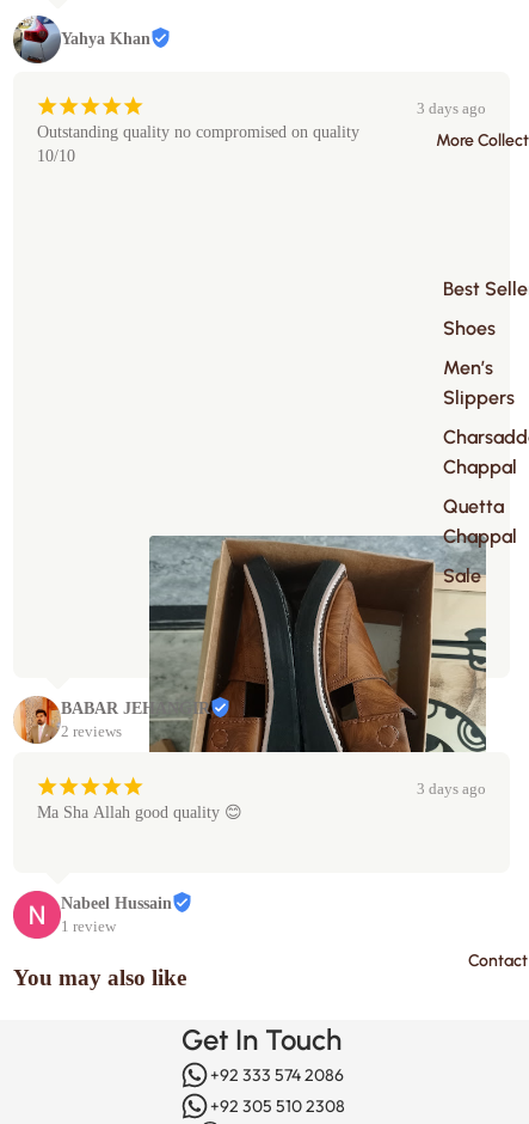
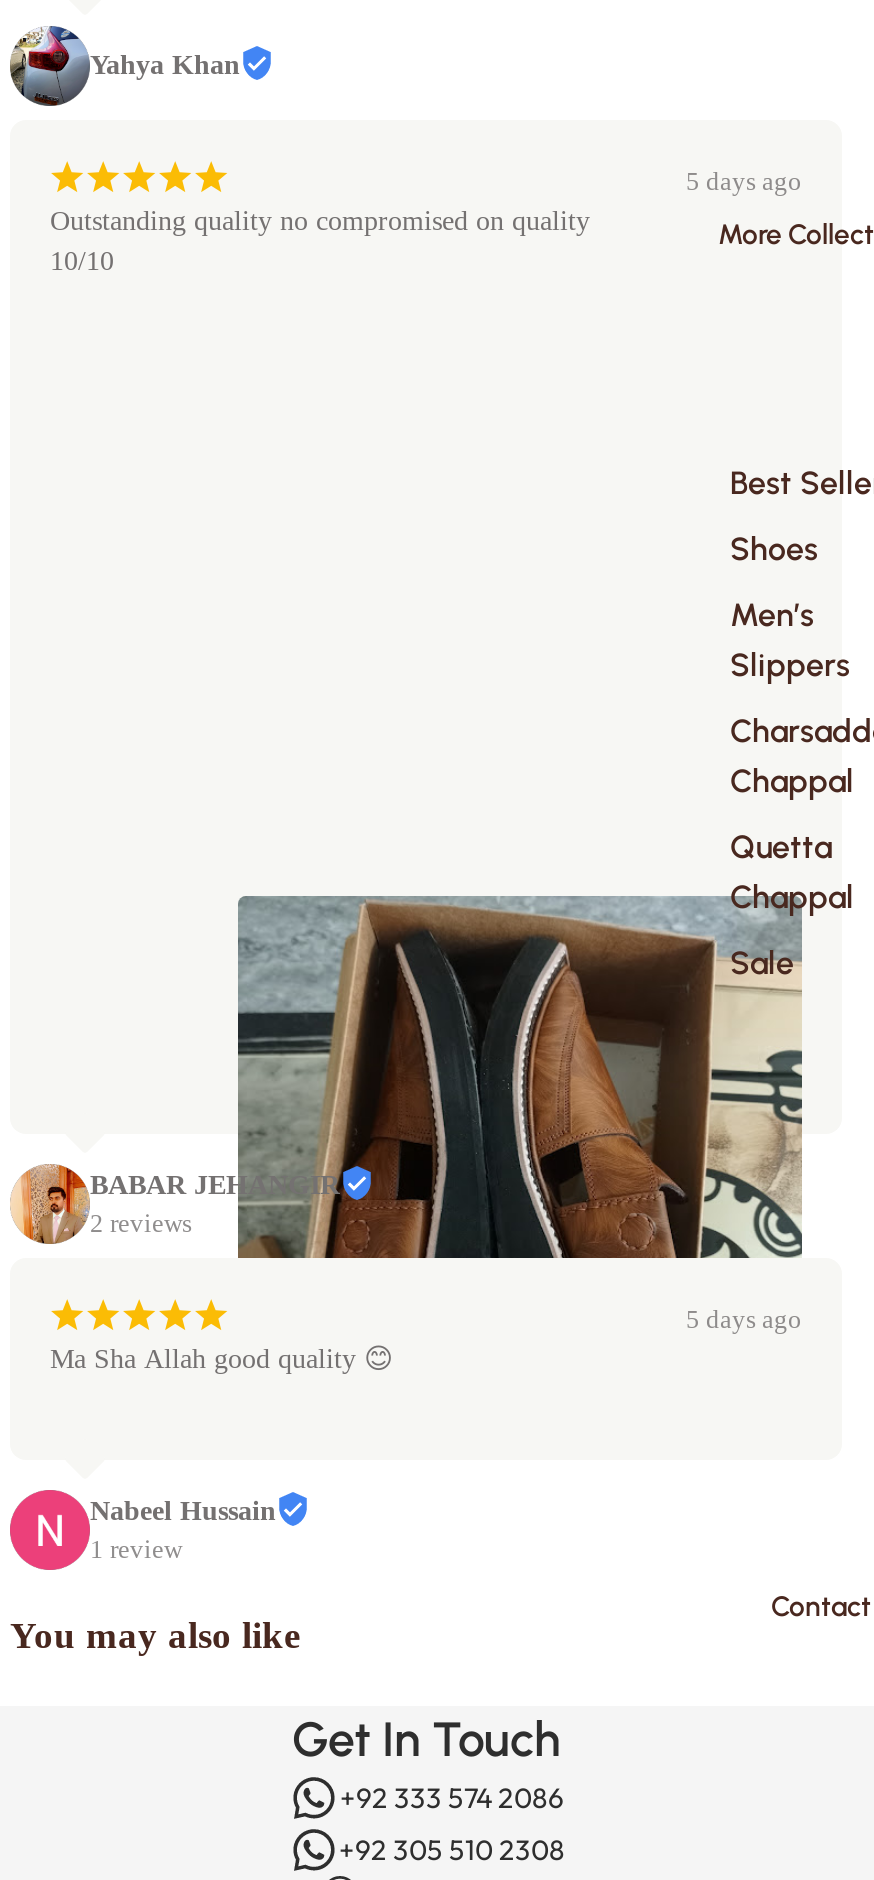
[417,99,486,117] 3 days ago -> [686,166,802,196] 5 days ago
[417,780,486,798] 3 days ago -> [686,1304,802,1334] 5 days ago

